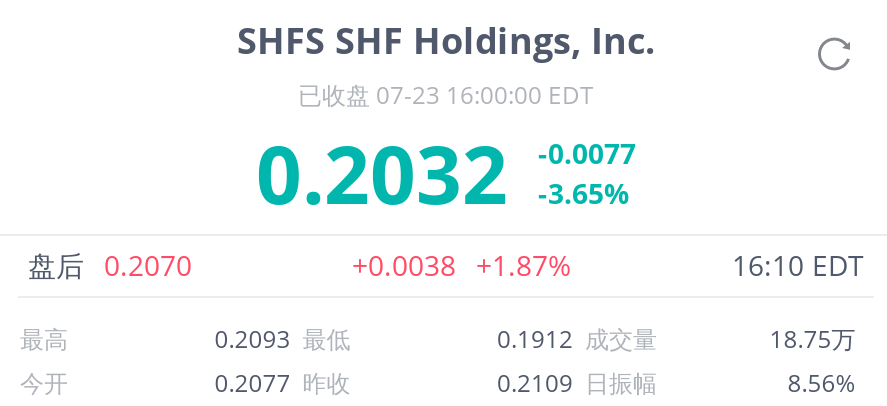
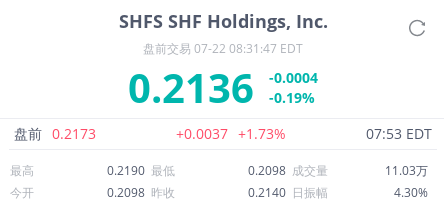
[256,78,636,228] 已收盘 07-23 16:00:00 EDT | 0.2032 | -0.0077 | -3.65% -> [128,40,318,115] 盘前交易 07-22 08:31:47 EDT | 0.2136 | -0.0004 | -0.19%
[28,246,864,284] 盘后 0.2070 | +0.0038 +1.87% | 16:10 EDT -> [14,124,432,143] 盘前 0.2173 | +0.0037 +1.73% | 07:53 EDT
[214,322,350,356] 0.2093 最低 -> [107,162,175,179] 0.2190 最低
[497,322,657,356] 0.1912 成交量 -> [248,162,328,179] 0.2098 成交量
[769,322,855,356] 18.75万 -> [385,162,428,179] 11.03万
[214,366,350,400] 0.2077 昨收 -> [107,184,175,201] 0.2098 昨收
[497,366,657,400] 0.2109 日振幅 -> [248,184,328,201] 0.2140 日振幅
[787,366,855,400] 8.56% -> [394,184,428,201] 4.30%

